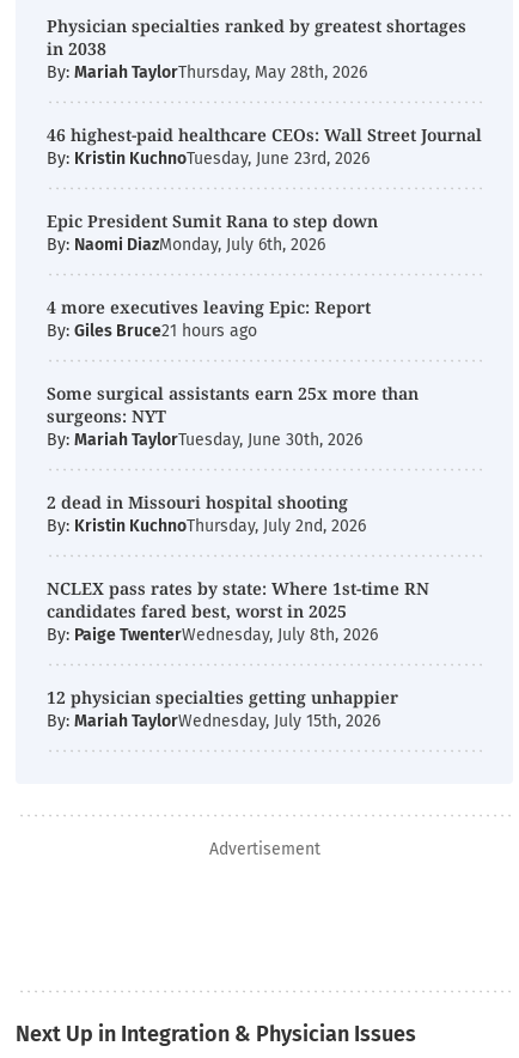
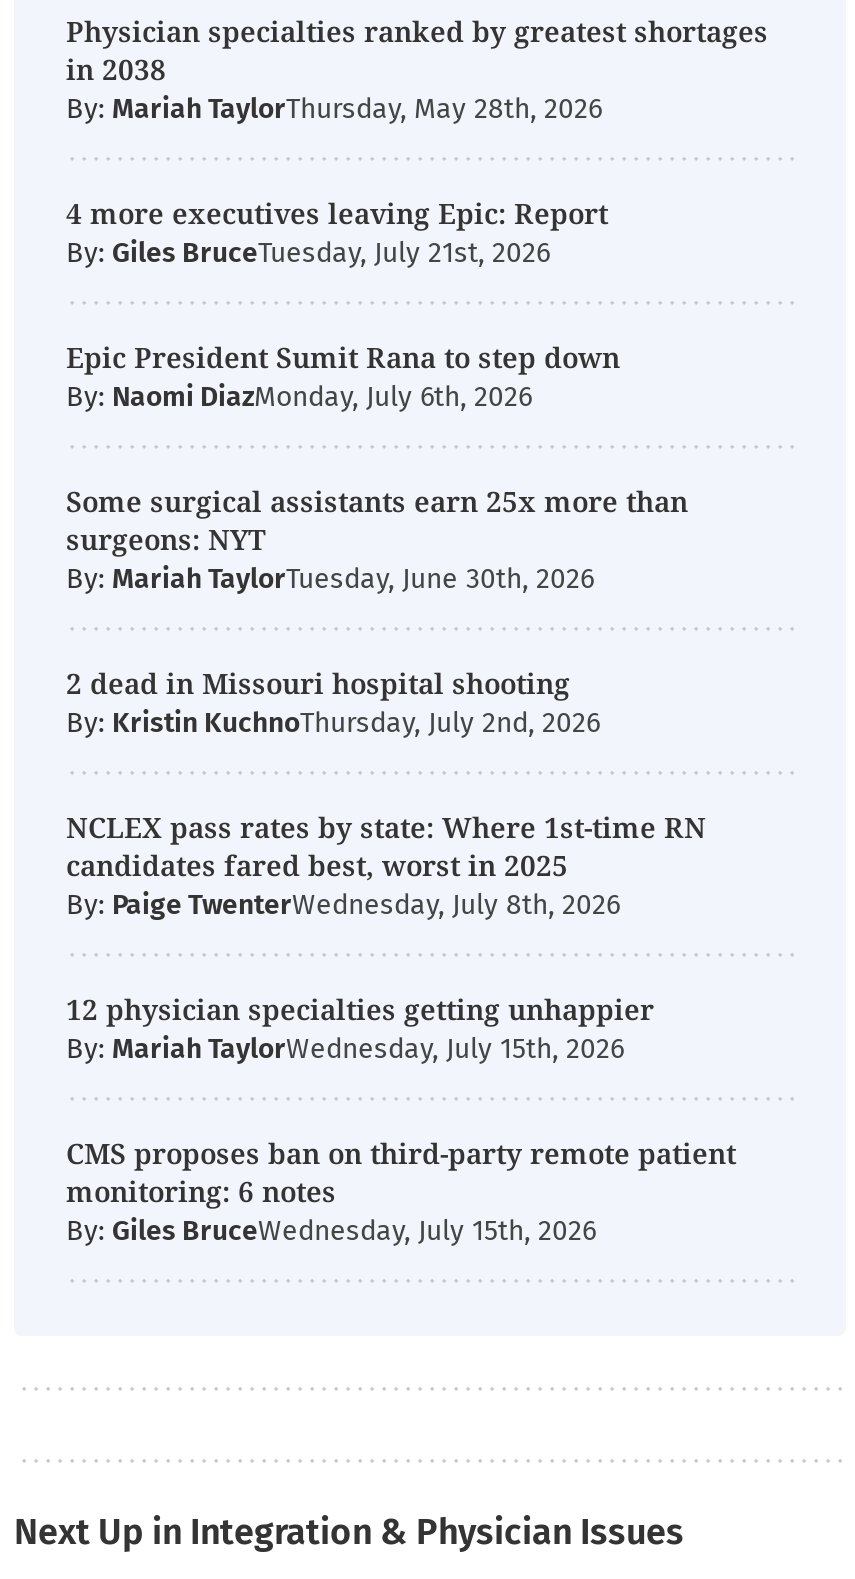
[47,123,482,169] 46 highest-paid healthcare CEOs: Wall Street Journal | By: Kristin KuchnoTuesday, June 23rd, 2026 -> [66,236,550,270] By: Giles BruceTuesday, July 21st, 2026
moved [47,296,371,318] -> [66,194,608,232]: 4 more executives leaving Epic: Report
[47,321,257,341] By: Giles Bruce21 hours ago -> none
[209,839,320,859] Advertisement -> [66,1134,736,1248] CMS proposes ban on third-party remote patient | monitoring: 6 notes | By: Giles BruceWednesday, July 15th, 2026

